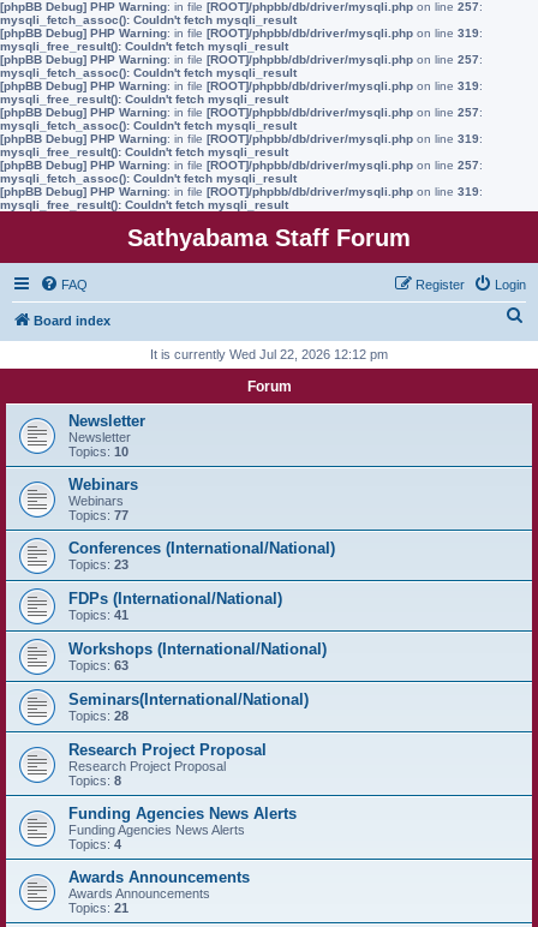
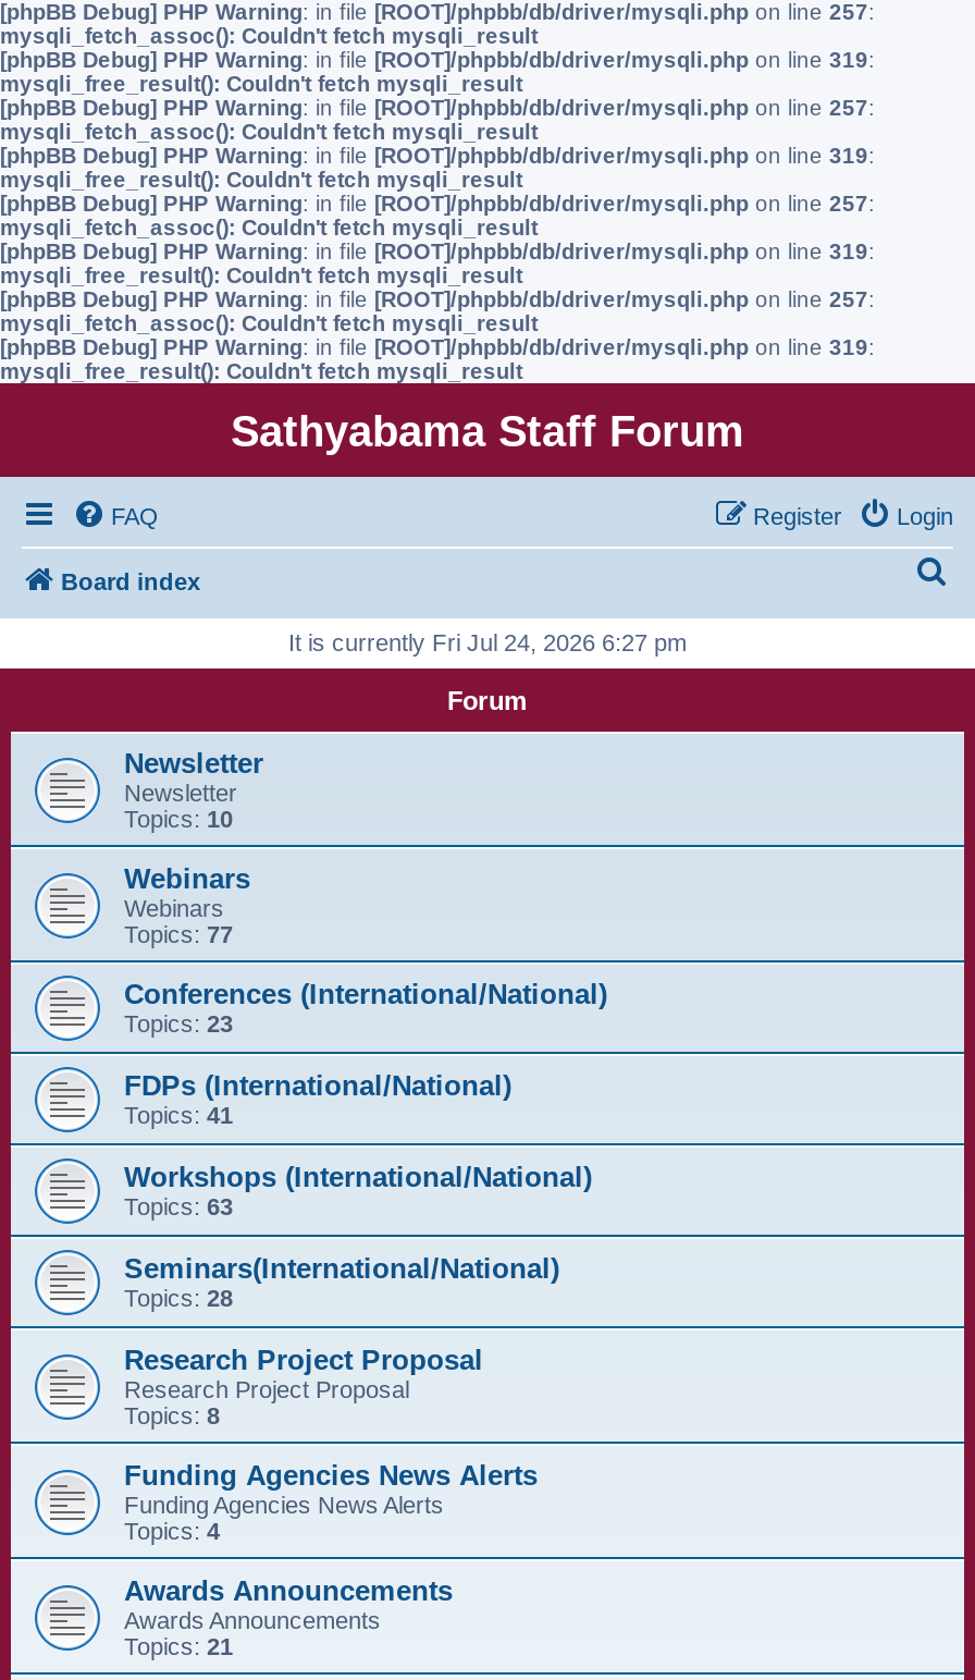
[150,347,388,361] It is currently Wed Jul 22, 2026 12:12 pm -> [288,629,687,655] It is currently Fri Jul 24, 2026 6:27 pm

